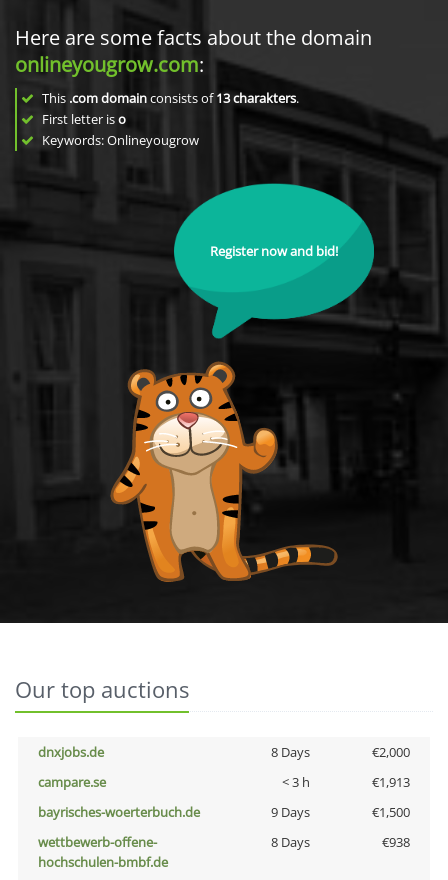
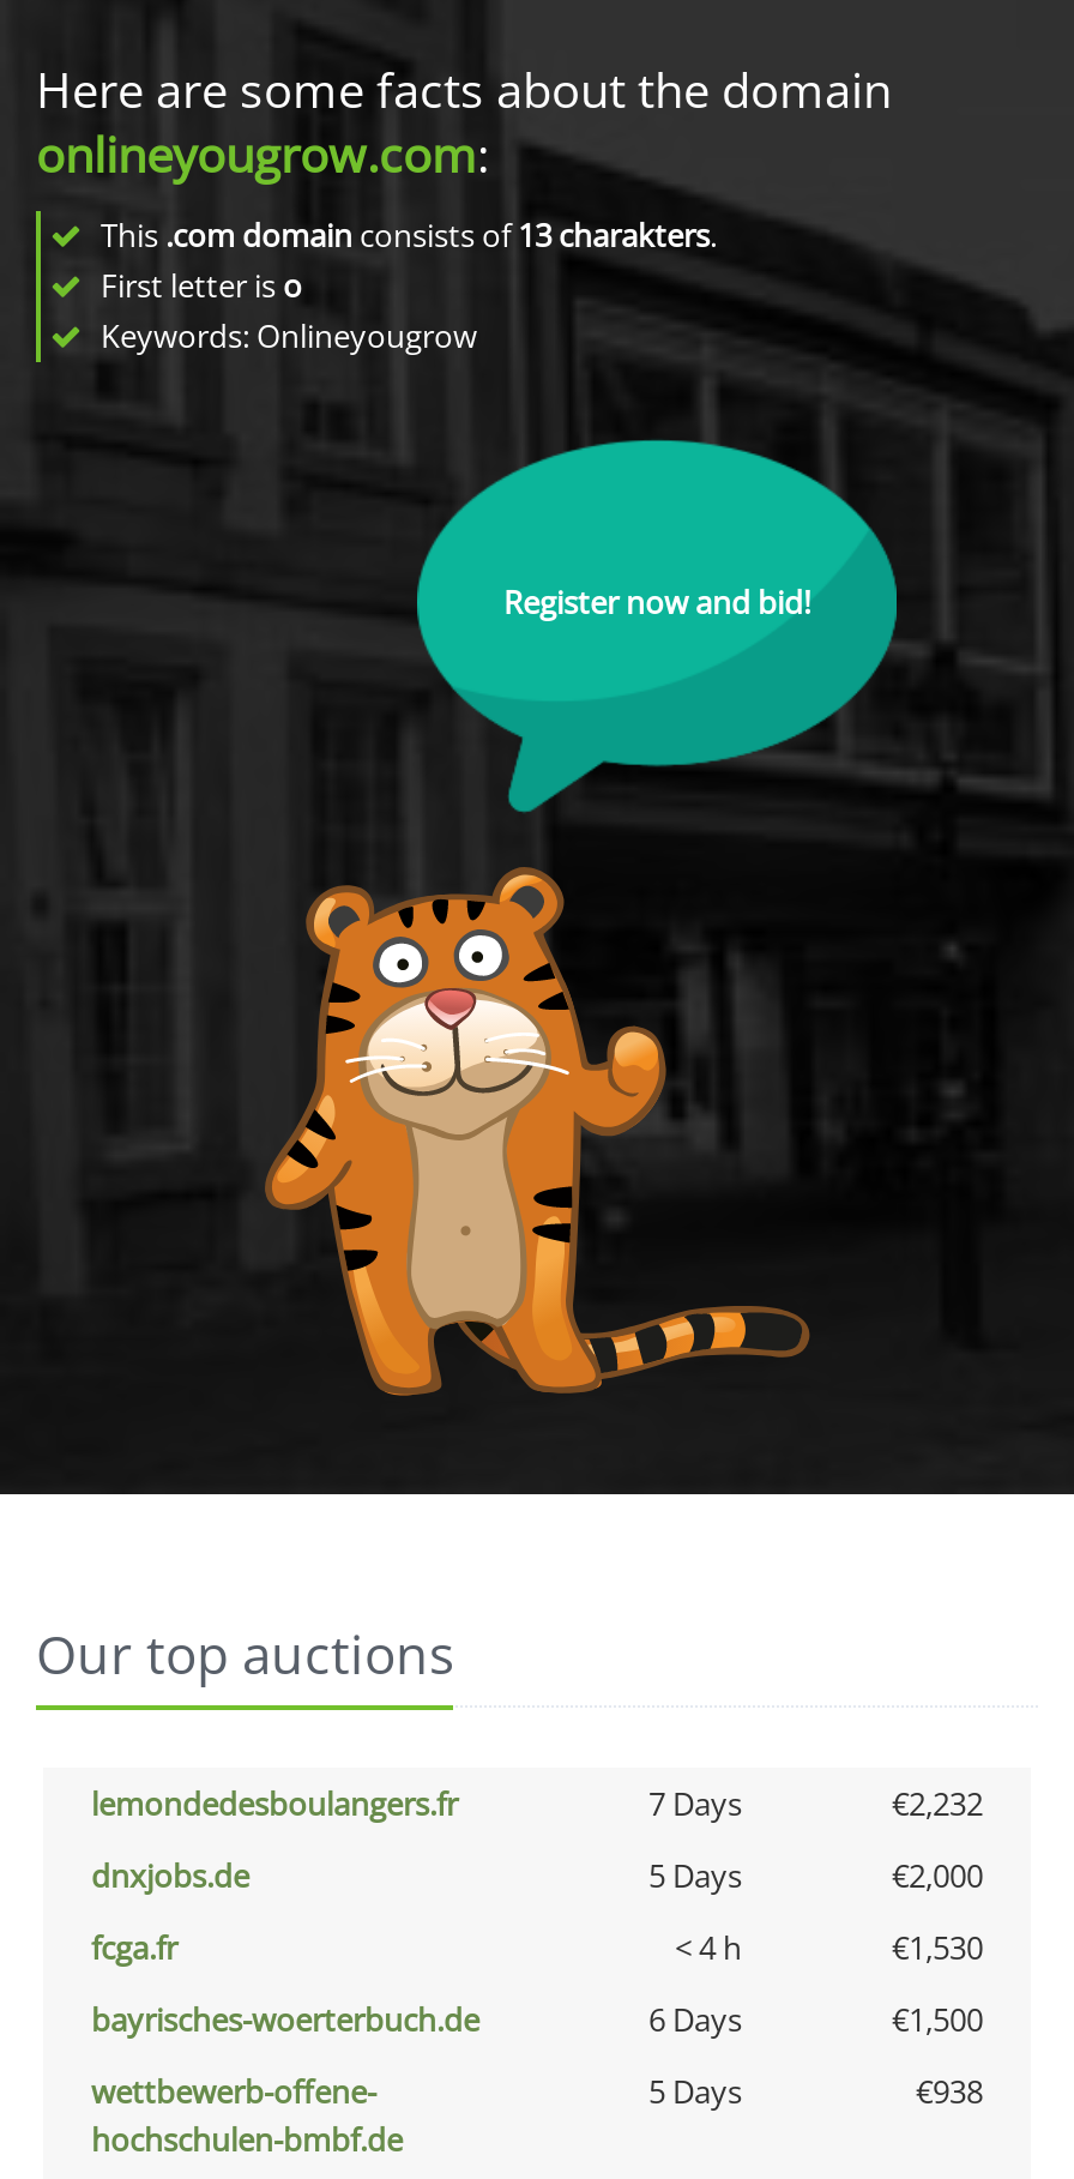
none -> [91,1782,983,1825] lemondedesboulangers.fr | 7 Days | €2,232
[270,743,309,761] 8 Days -> [648,1854,742,1897] 5 Days
[38,773,410,791] campare.se | < 3 h | €1,913 -> [91,1926,983,1969] fcga.fr | < 4 h | €1,530
[270,803,309,821] 9 Days -> [648,1998,742,2041] 6 Days
[270,833,309,851] 8 Days -> [648,2070,742,2113] 5 Days

